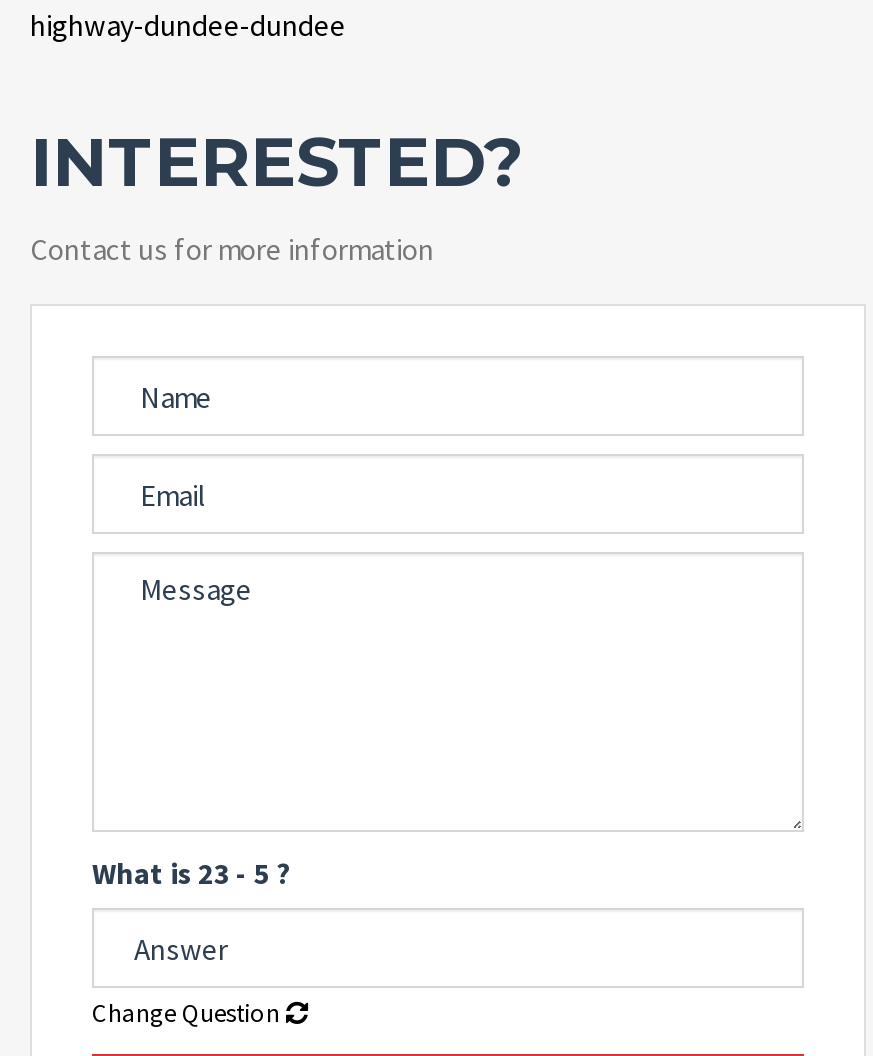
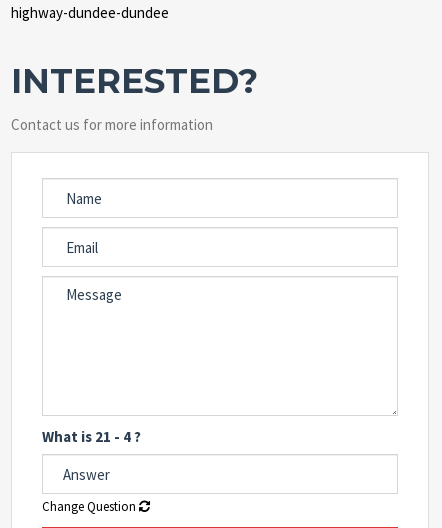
[92,854,290,892] What is 23 - 5 ? -> [42,427,141,446] What is 21 - 4 ?

